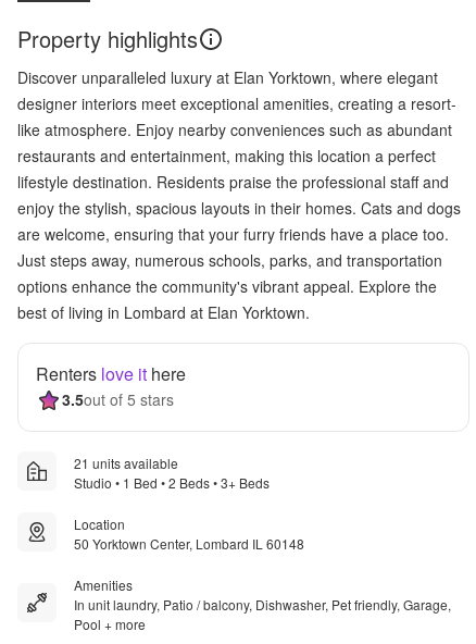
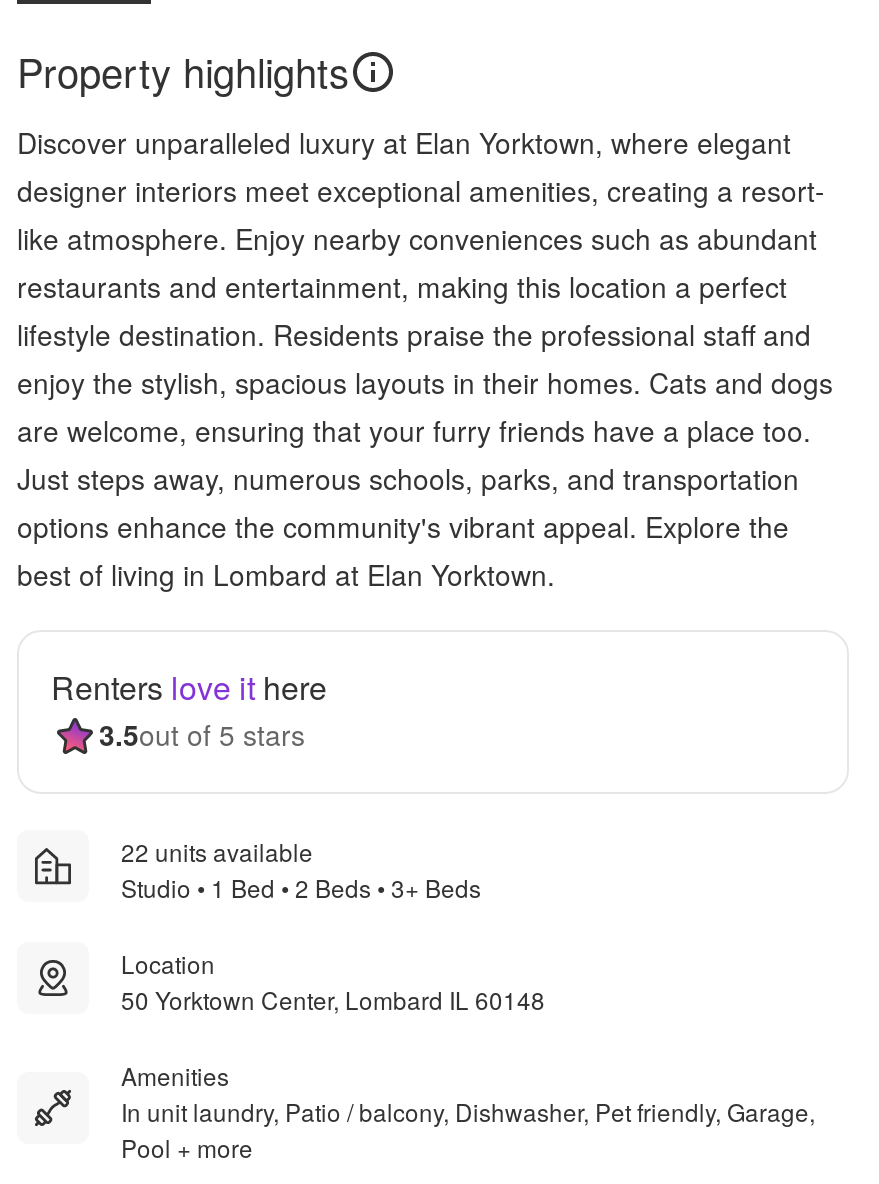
[74,453,178,472] 21 units available -> [121,833,313,867] 22 units available

